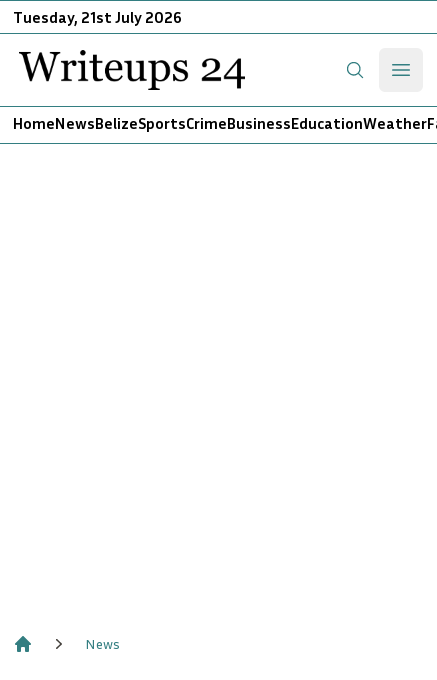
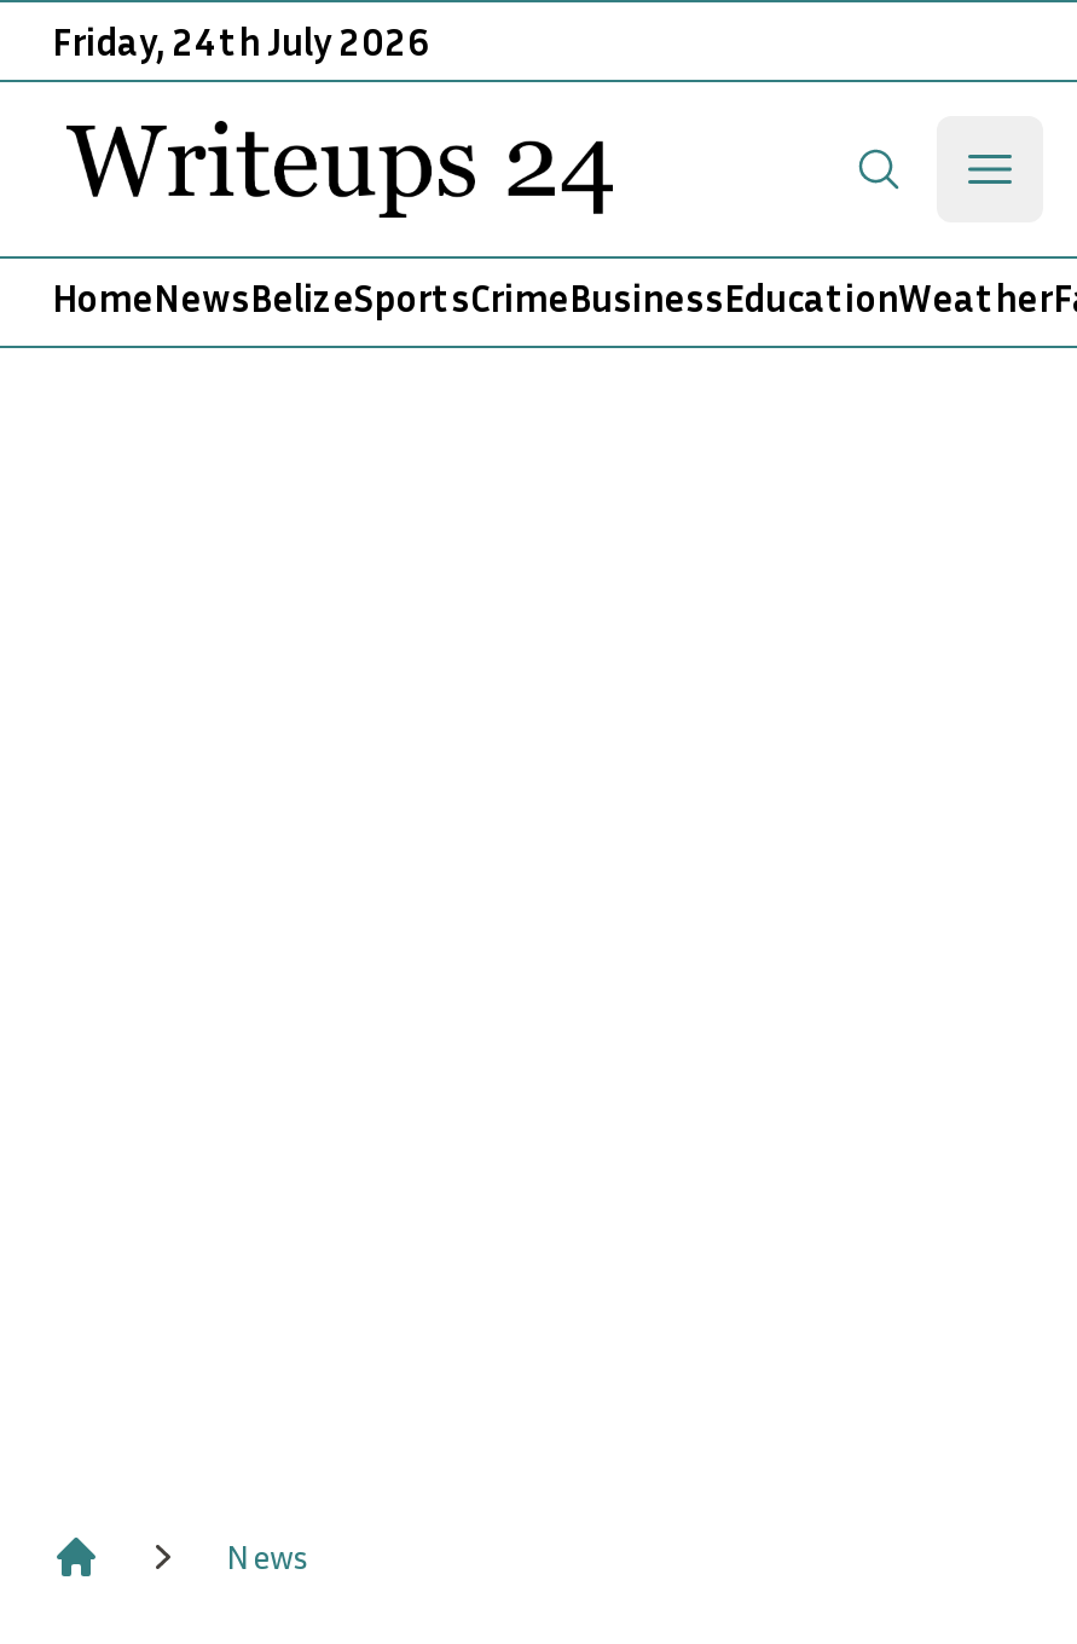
[13,7,182,27] Tuesday, 21st July 2026 -> [52,17,429,65] Friday, 24th July 2026

